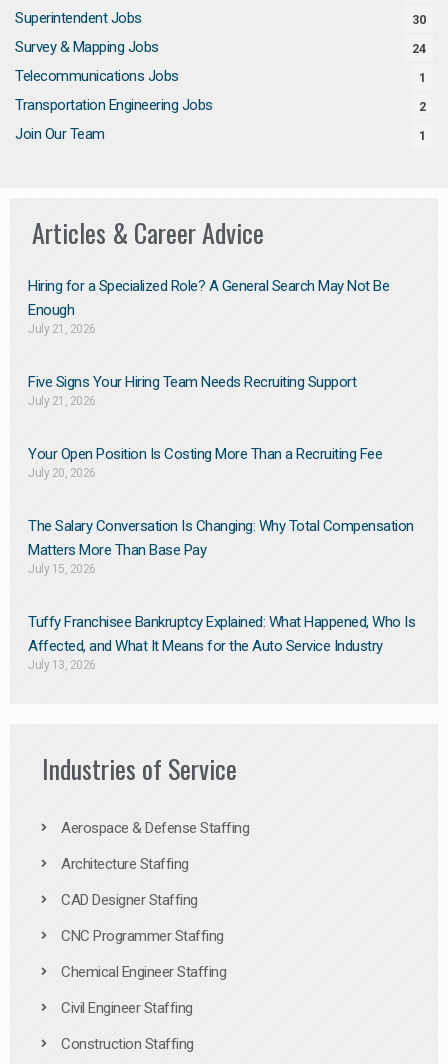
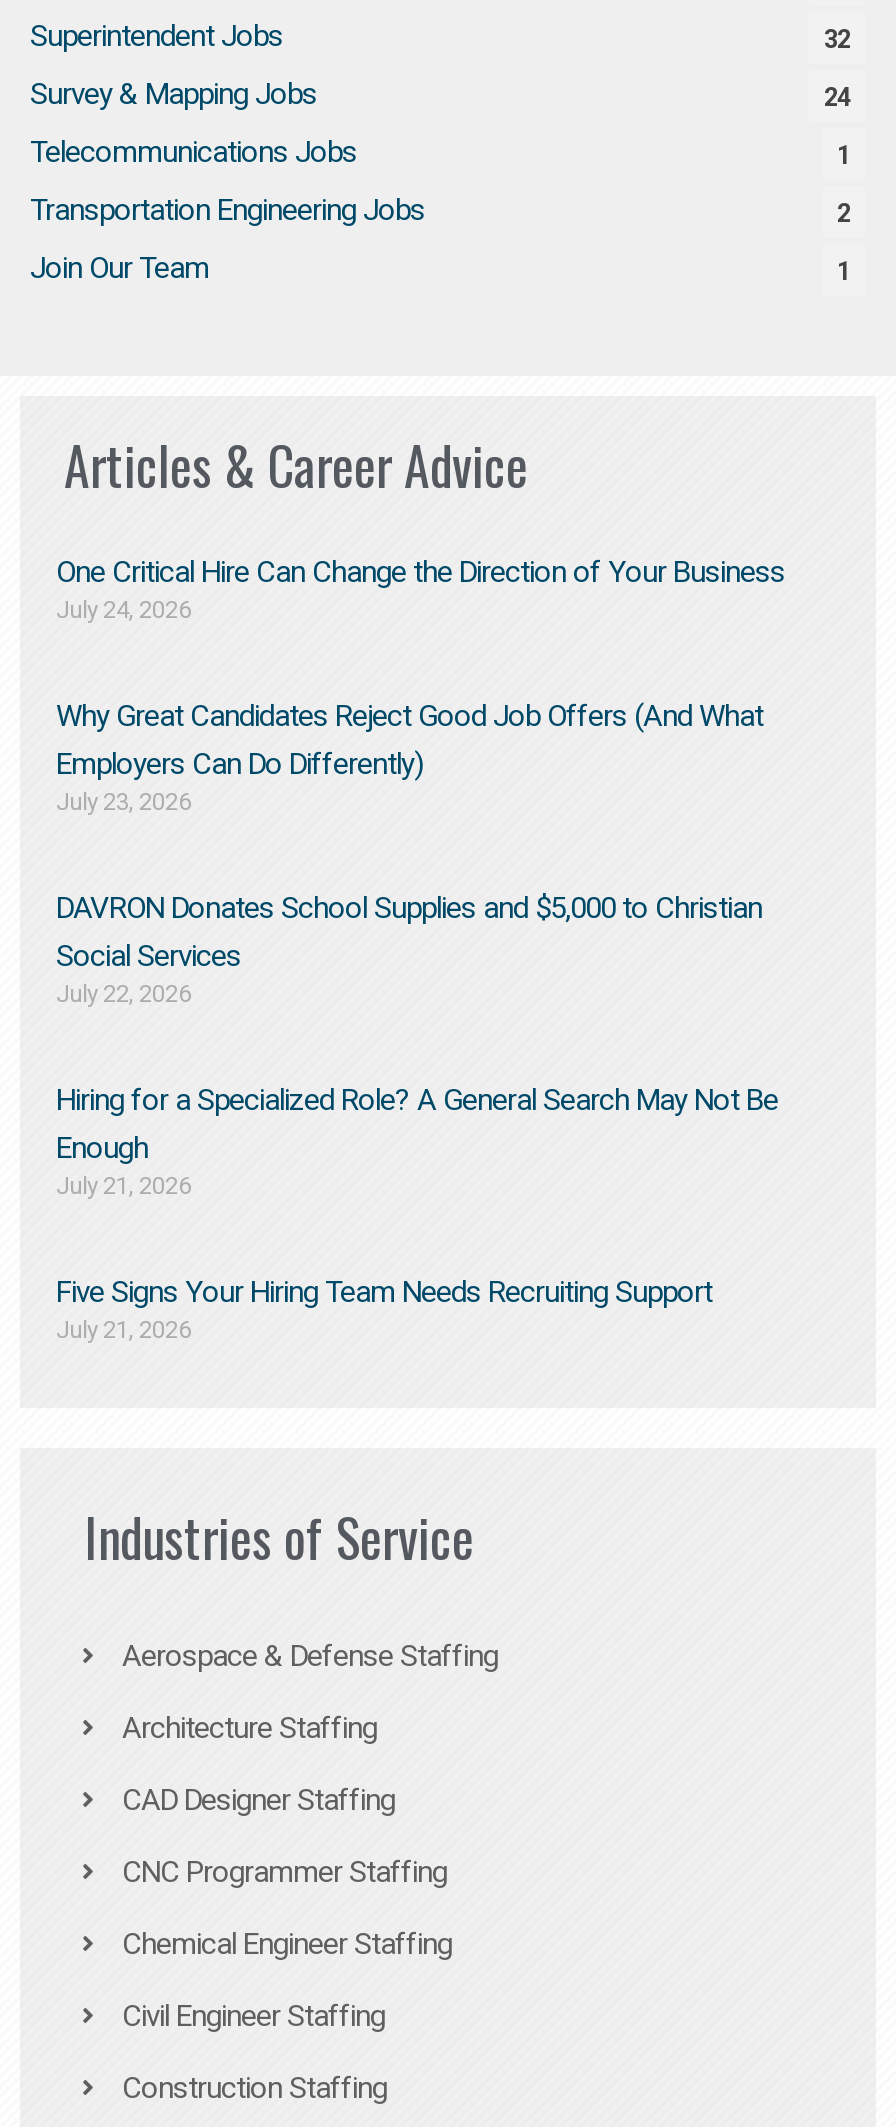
[412,12,425,27] 30 -> [824,23,850,53] 32
none -> [56,553,785,1007] One Critical Hire Can Change the Direction of Your Business | July 24, 2026 | Why Great Candidates Reject Good Job Offers (And What | Employers Can Do Differently) | July 23, 2026 | DAVRON Donates School Supplies and $5,000 to Christian | Social Services | July 22, 2026
moved [28,277,389,408] -> [56,1081,778,1343]: Hiring for a Specialized Role? A General Search May Not Be | Enough | July 21, 2026 | Five Signs Your Hiring Team Needs Recruiting Support | July 21, 2026
[28,445,415,672] Your Open Position Is Costing More Than a Recruiting Fee | July 20, 2026 | The Salary Conversation Is Changing: Why Total Compensation | Matters More Than Base Pay | July 15, 2026 | Tuffy Franchisee Bankruptcy Explained: What Happened, Who Is | Affected, and What It Means for the Auto Service Industry | July 13, 2026 -> none

